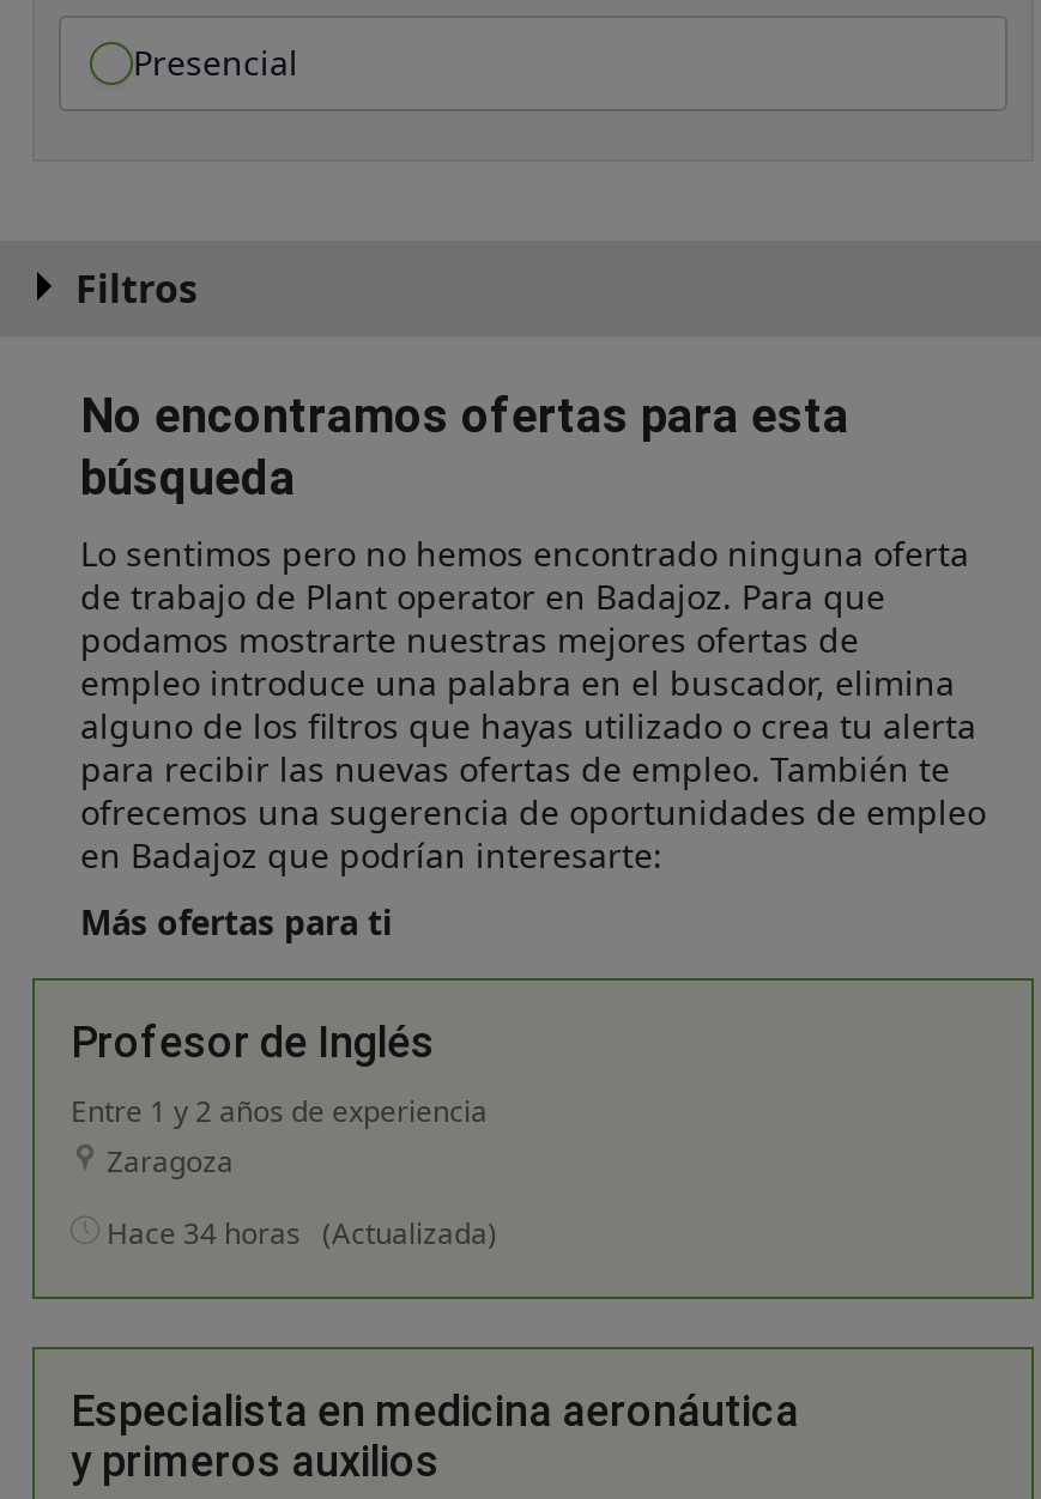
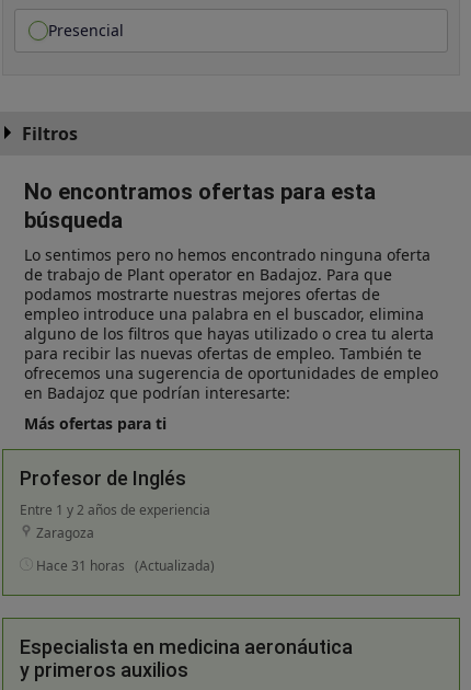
[107,1213,497,1254] Hace 34 horas (Actualizada) -> [36,556,215,575] Hace 31 horas (Actualizada)

